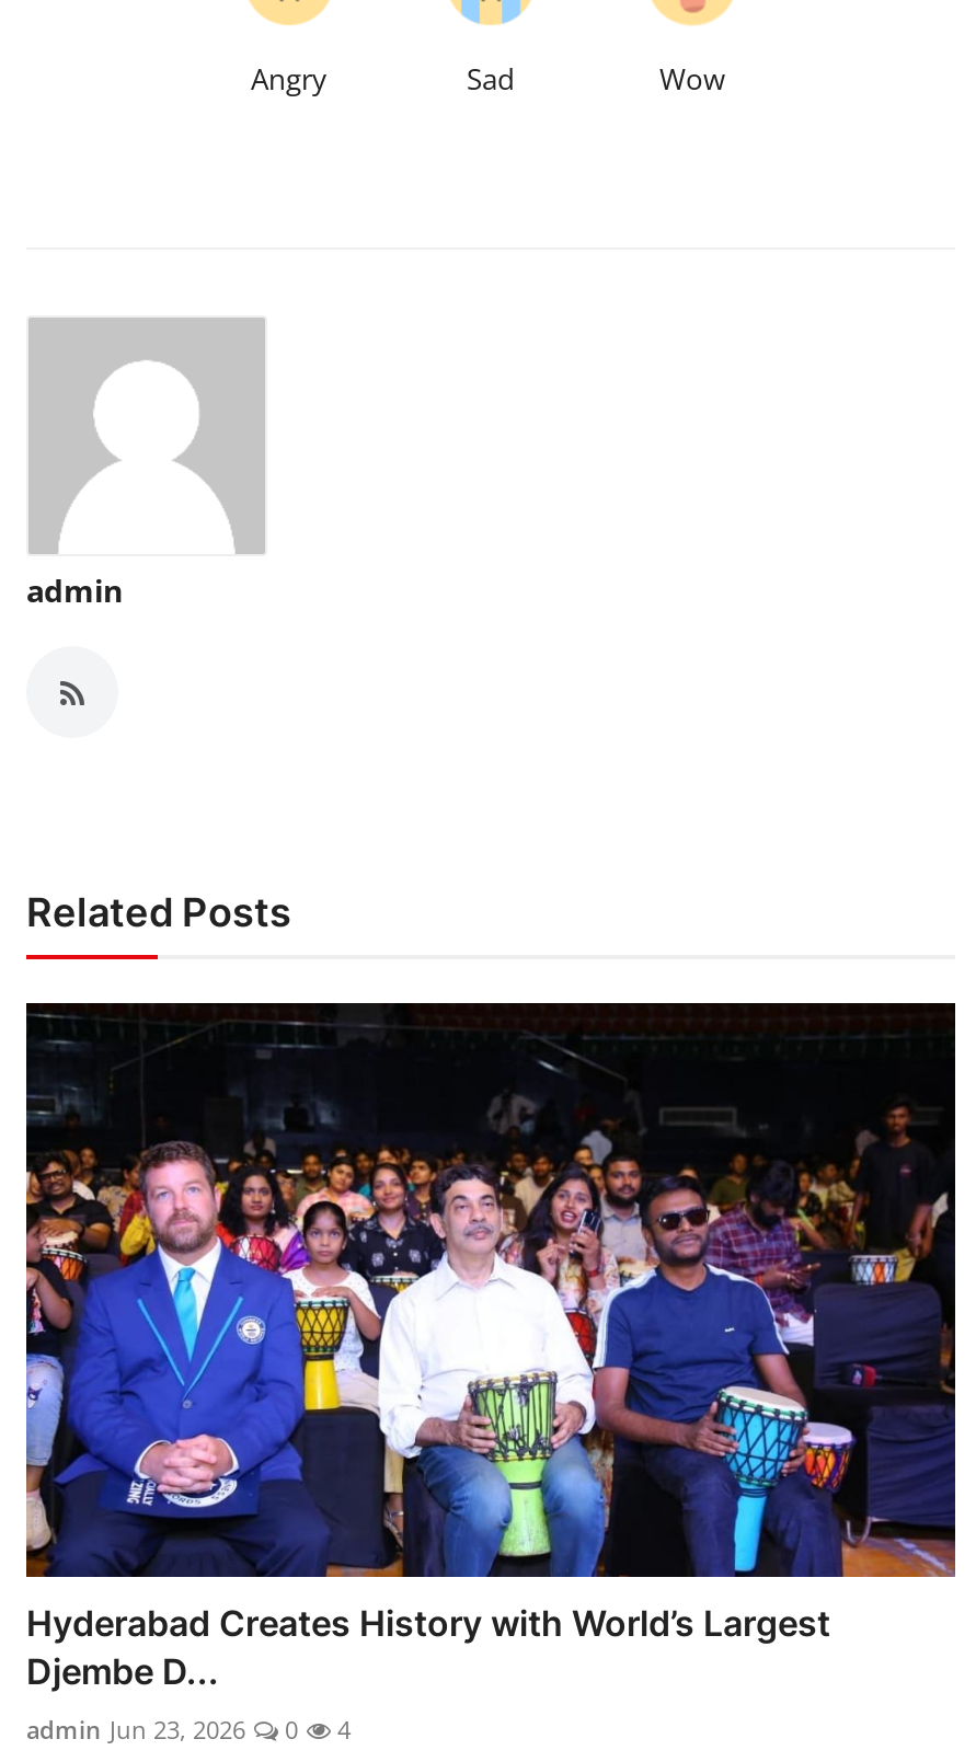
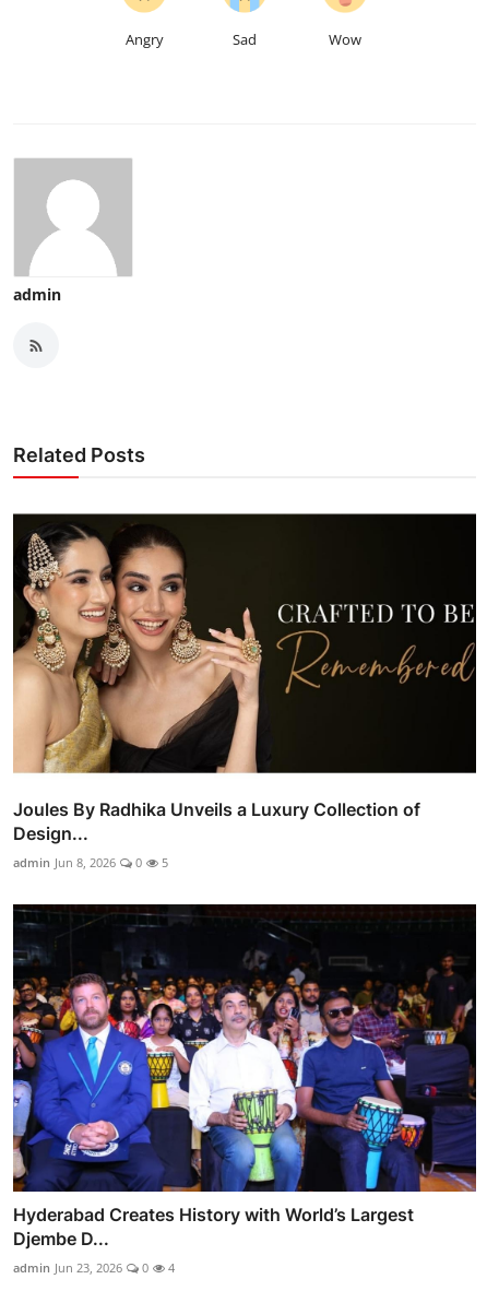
none -> [12,512,476,871] [image] | Joules By Radhika Unveils a Luxury Collection of | Design... | admin Jun 8, 2026 | 0 | 5

